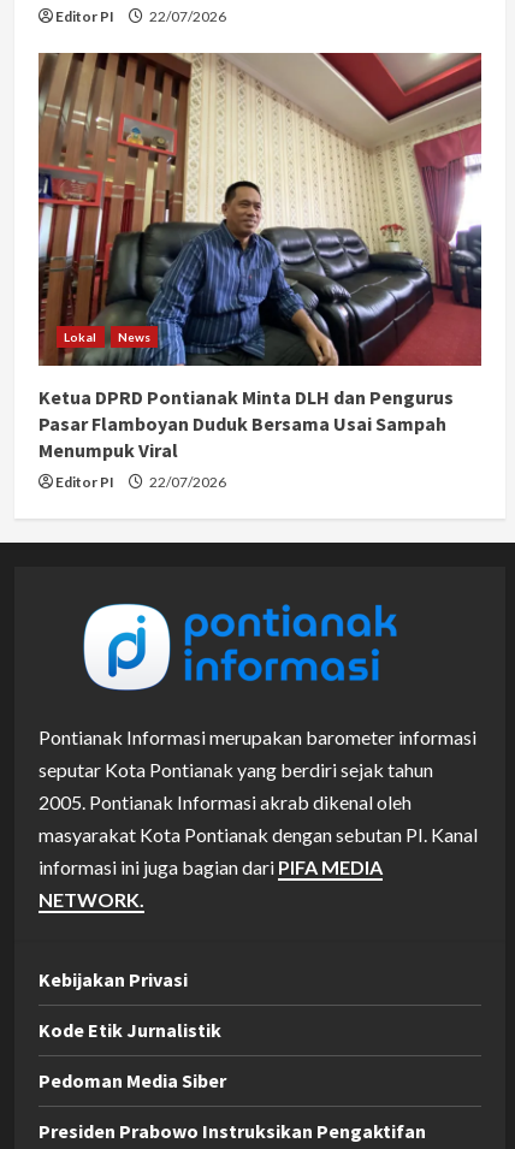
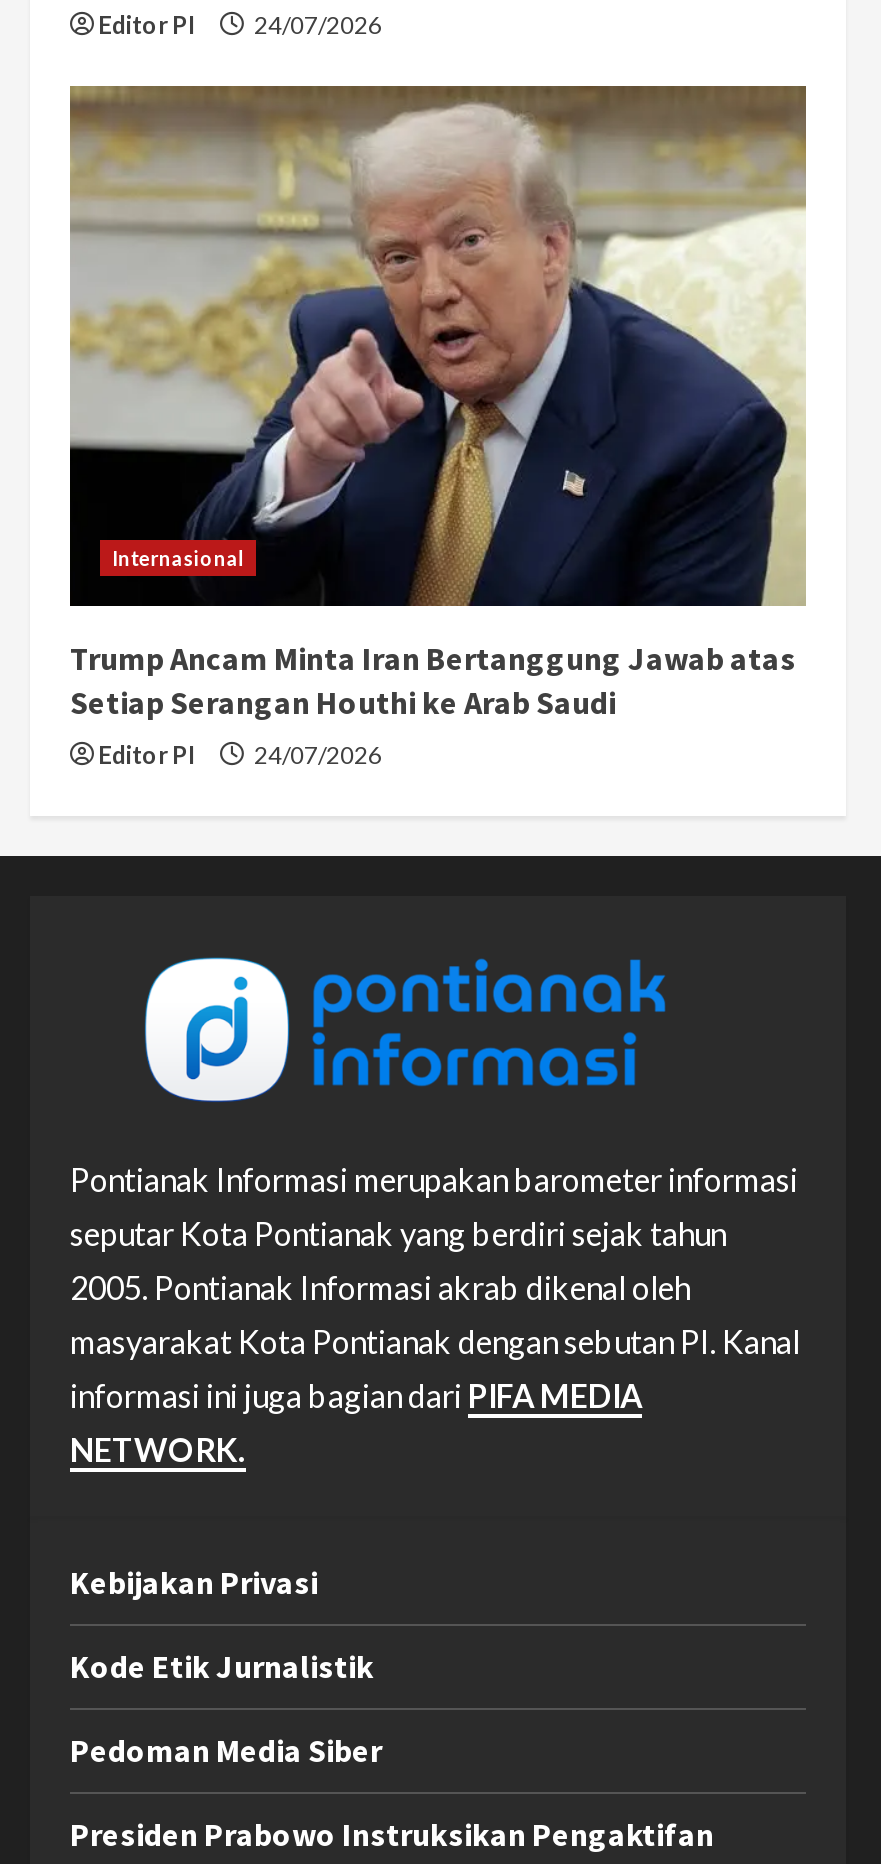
[55,7,226,25] Editor PI 22/07/2026 -> [98,9,382,39] Editor PI 24/07/2026
[37,52,483,367] [image] | Lokal | News -> [70,84,806,604] [image] | Internasional
[39,384,454,461] Ketua DPRD Pontianak Minta DLH dan Pengurus | Pasar Flamboyan Duduk Bersama Usai Sampah | Menumpuk Viral -> [70,637,796,721] Trump Ancam Minta Iran Bertanggung Jawab atas | Setiap Serangan Houthi ke Arab Saudi
[55,472,226,490] Editor PI 22/07/2026 -> [98,739,382,769] Editor PI 24/07/2026

